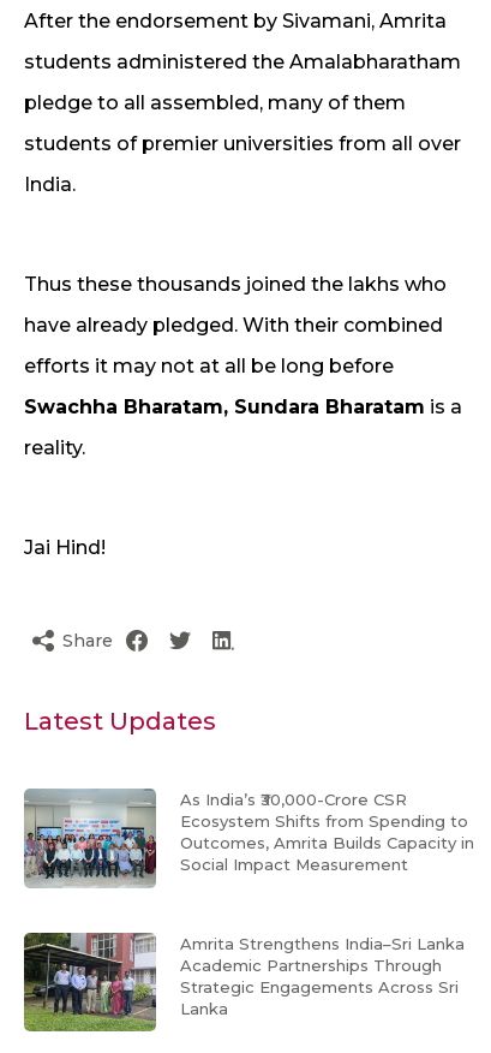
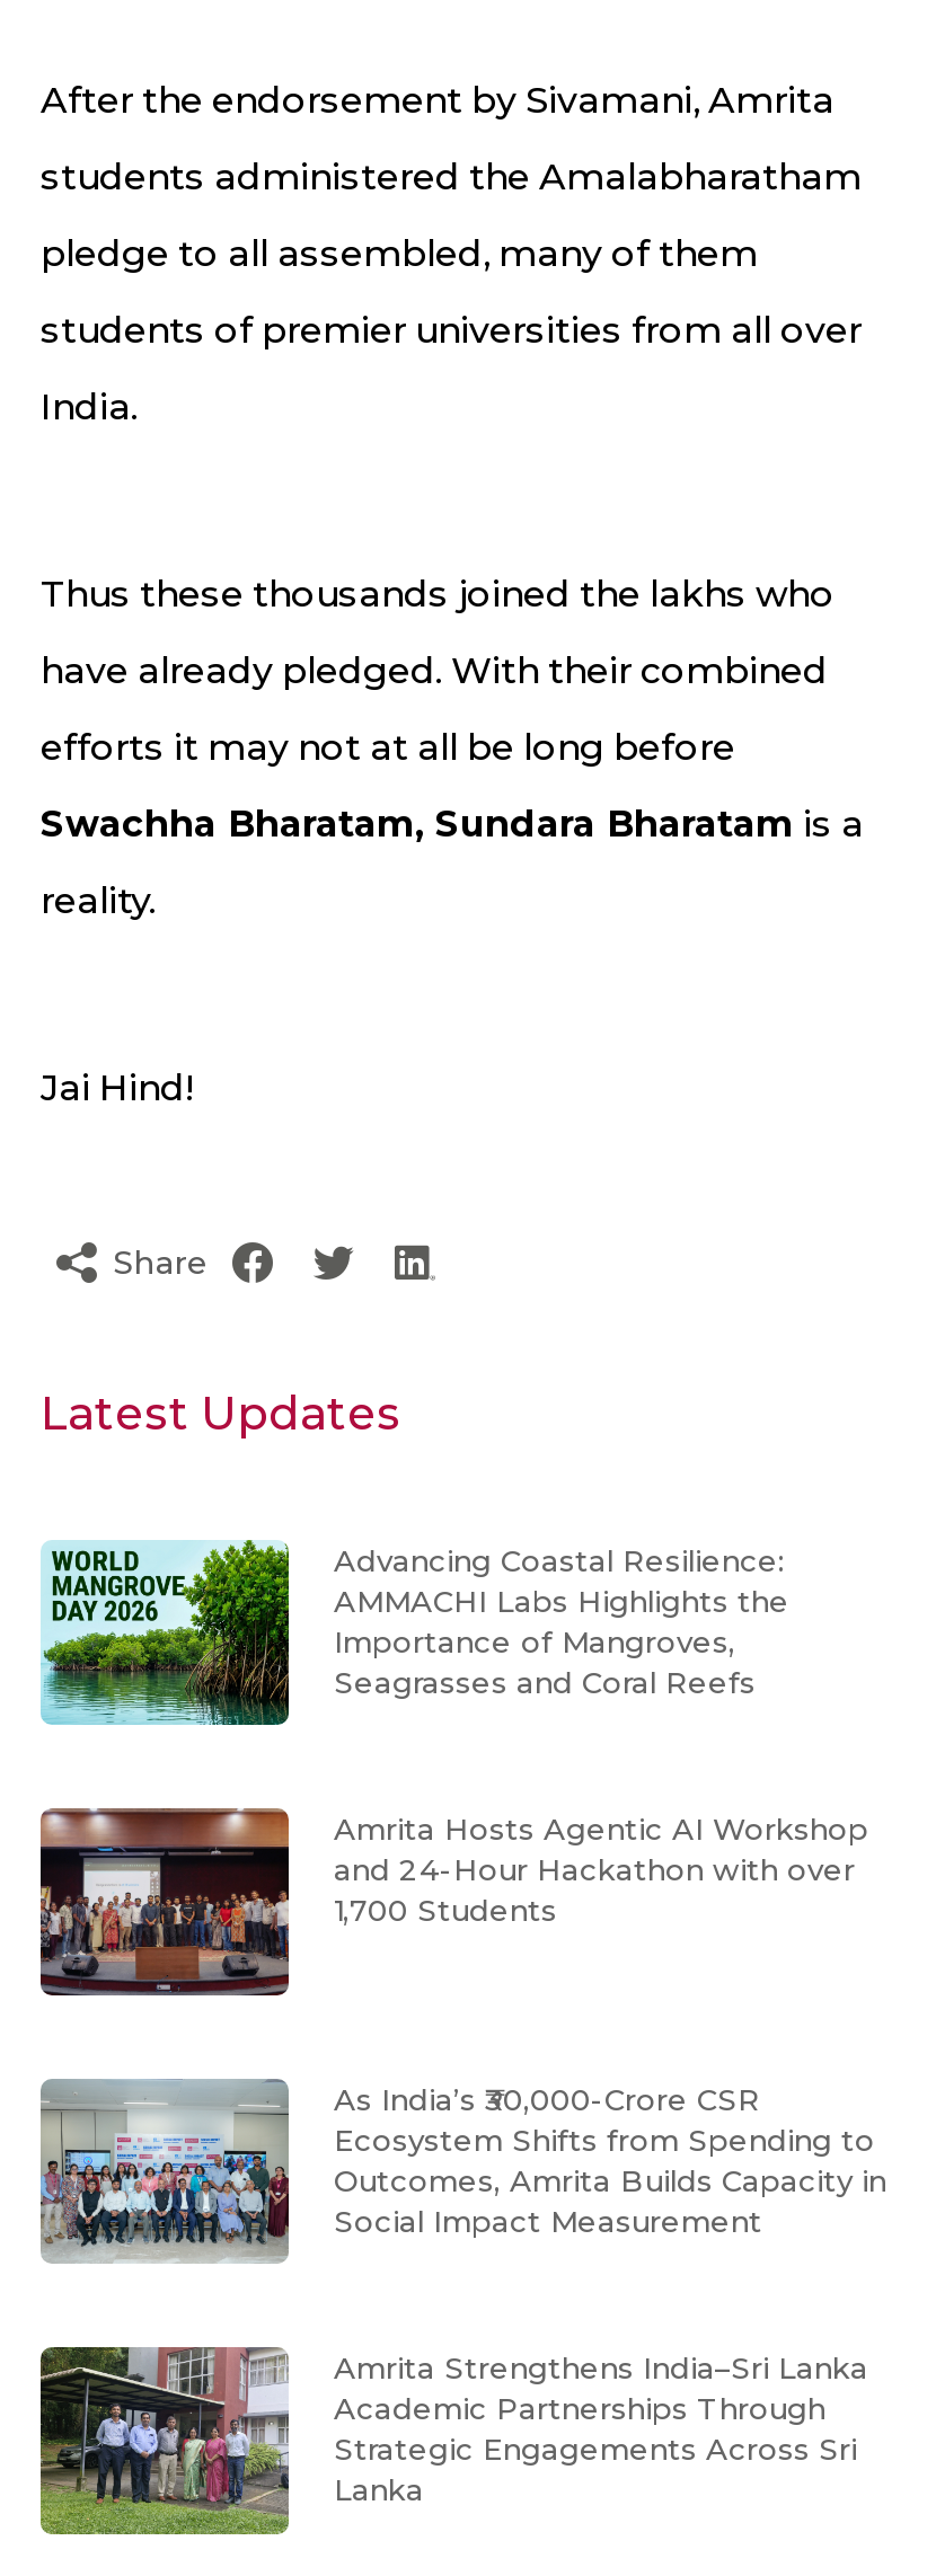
none -> [38,1806,868,1998] [image] | Amrita Hosts Agentic AI Workshop | and 24-Hour Hackathon with over | 1,700 Students
none -> [41,1540,789,1725] [image] | Advancing Coastal Resilience: | AMMACHI Labs Highlights the | Importance of Mangroves, | Seagrasses and Coral Reefs

